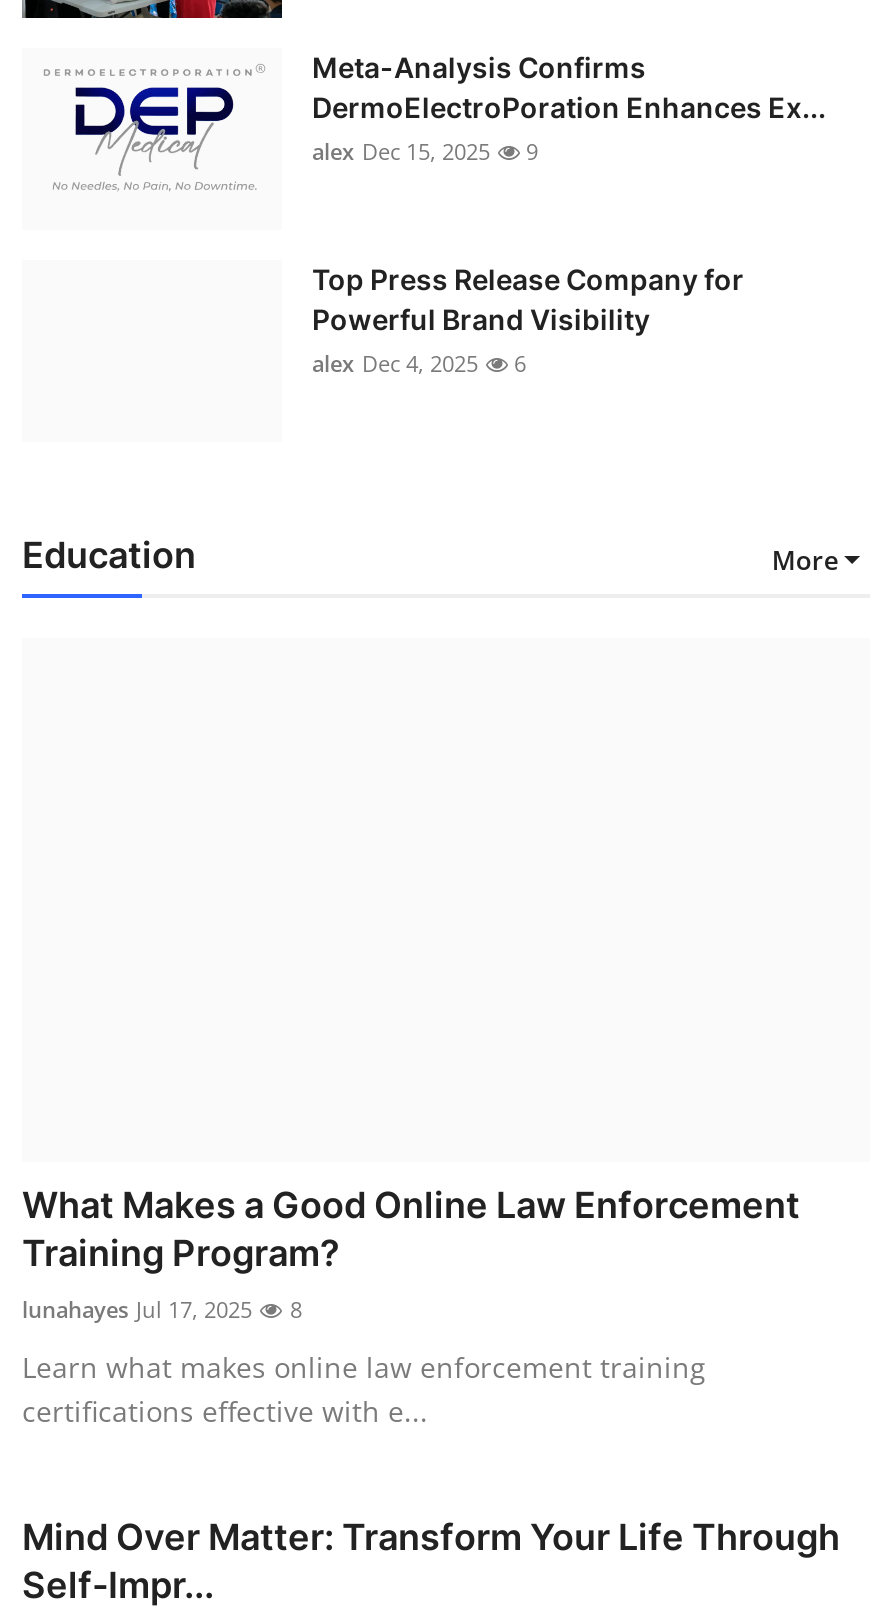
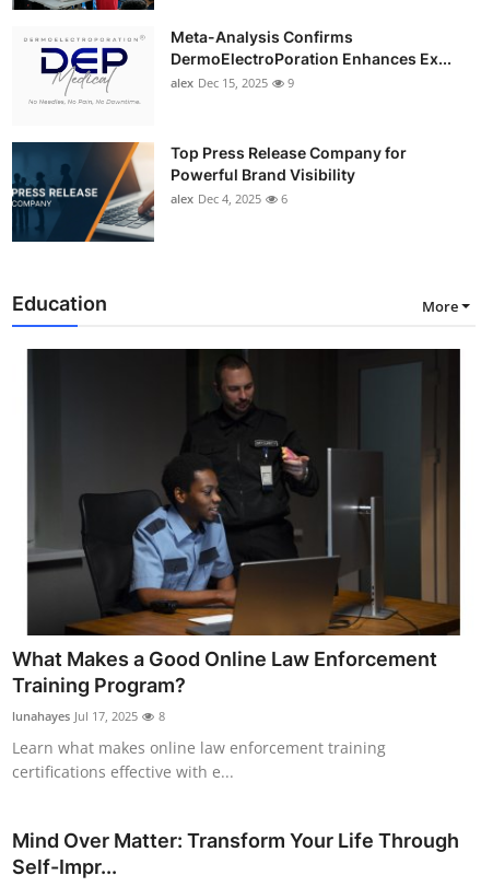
none -> [11,141,155,243] [image]
none -> [26,348,461,637] [image]

